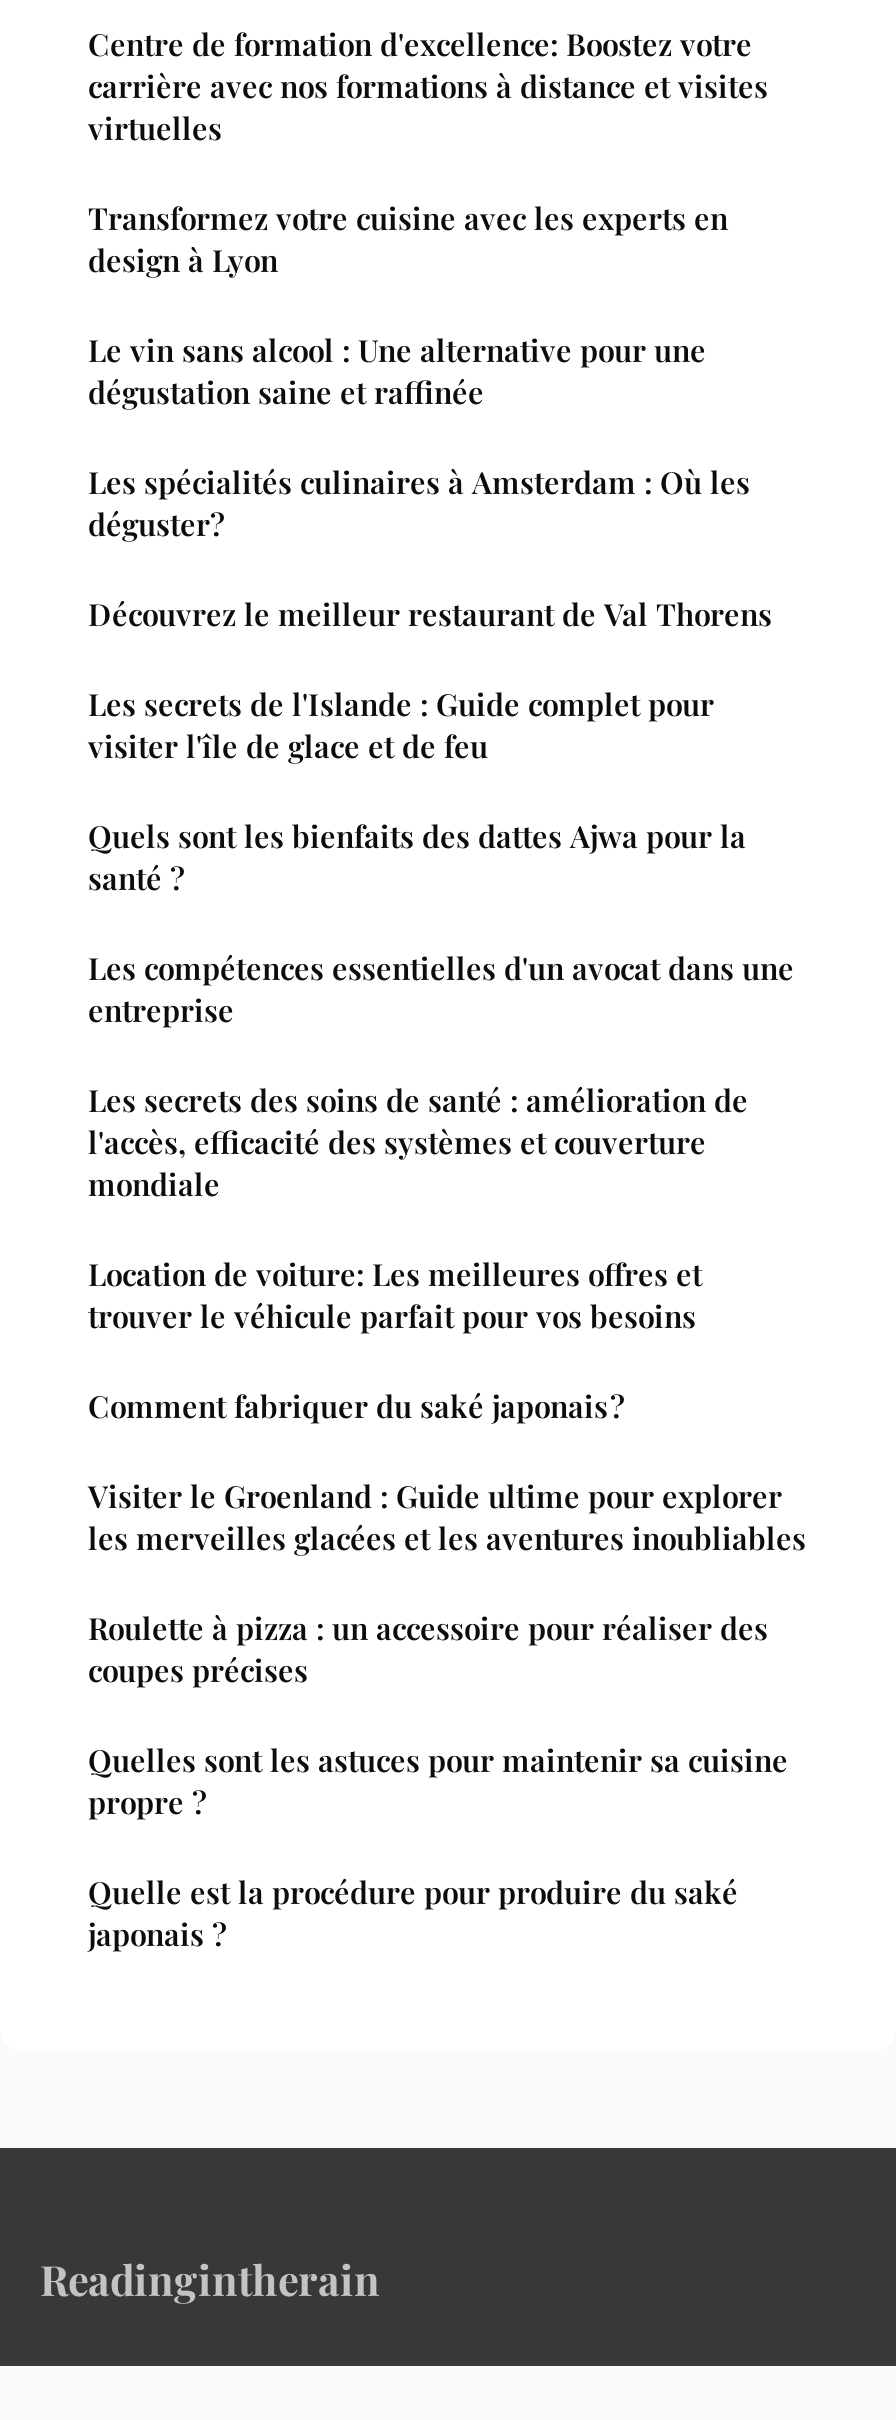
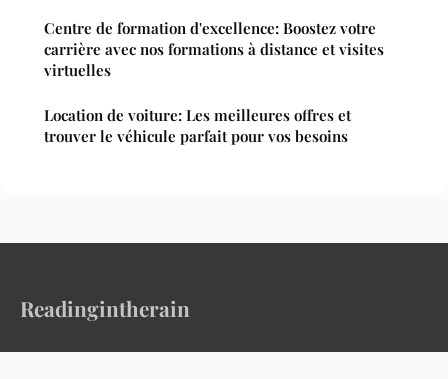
[88,198,794,1204] Transformez votre cuisine avec les experts en | design à Lyon | Le vin sans alcool : Une alternative pour une | dégustation saine et raffinée | Les spécialités culinaires à Amsterdam : Où les | déguster? | Découvrez le meilleur restaurant de Val Thorens | Les secrets de l'Islande : Guide complet pour | visiter l'île de glace et de feu | Quels sont les bienfaits des dattes Ajwa pour la | santé ? | Les compétences essentielles d'un avocat dans une | entreprise | Les secrets des soins de santé : amélioration de | l'accès, efficacité des systèmes et couverture | mondiale -> none
[88,1386,806,1954] Comment fabriquer du saké japonais ? | Visiter le Groenland : Guide ultime pour explorer | les merveilles glacées et les aventures inoubliables | Roulette à pizza : un accessoire pour réaliser des | coupes précises | Quelles sont les astuces pour maintenir sa cuisine | propre ? | Quelle est la procédure pour produire du saké | japonais ? -> none

